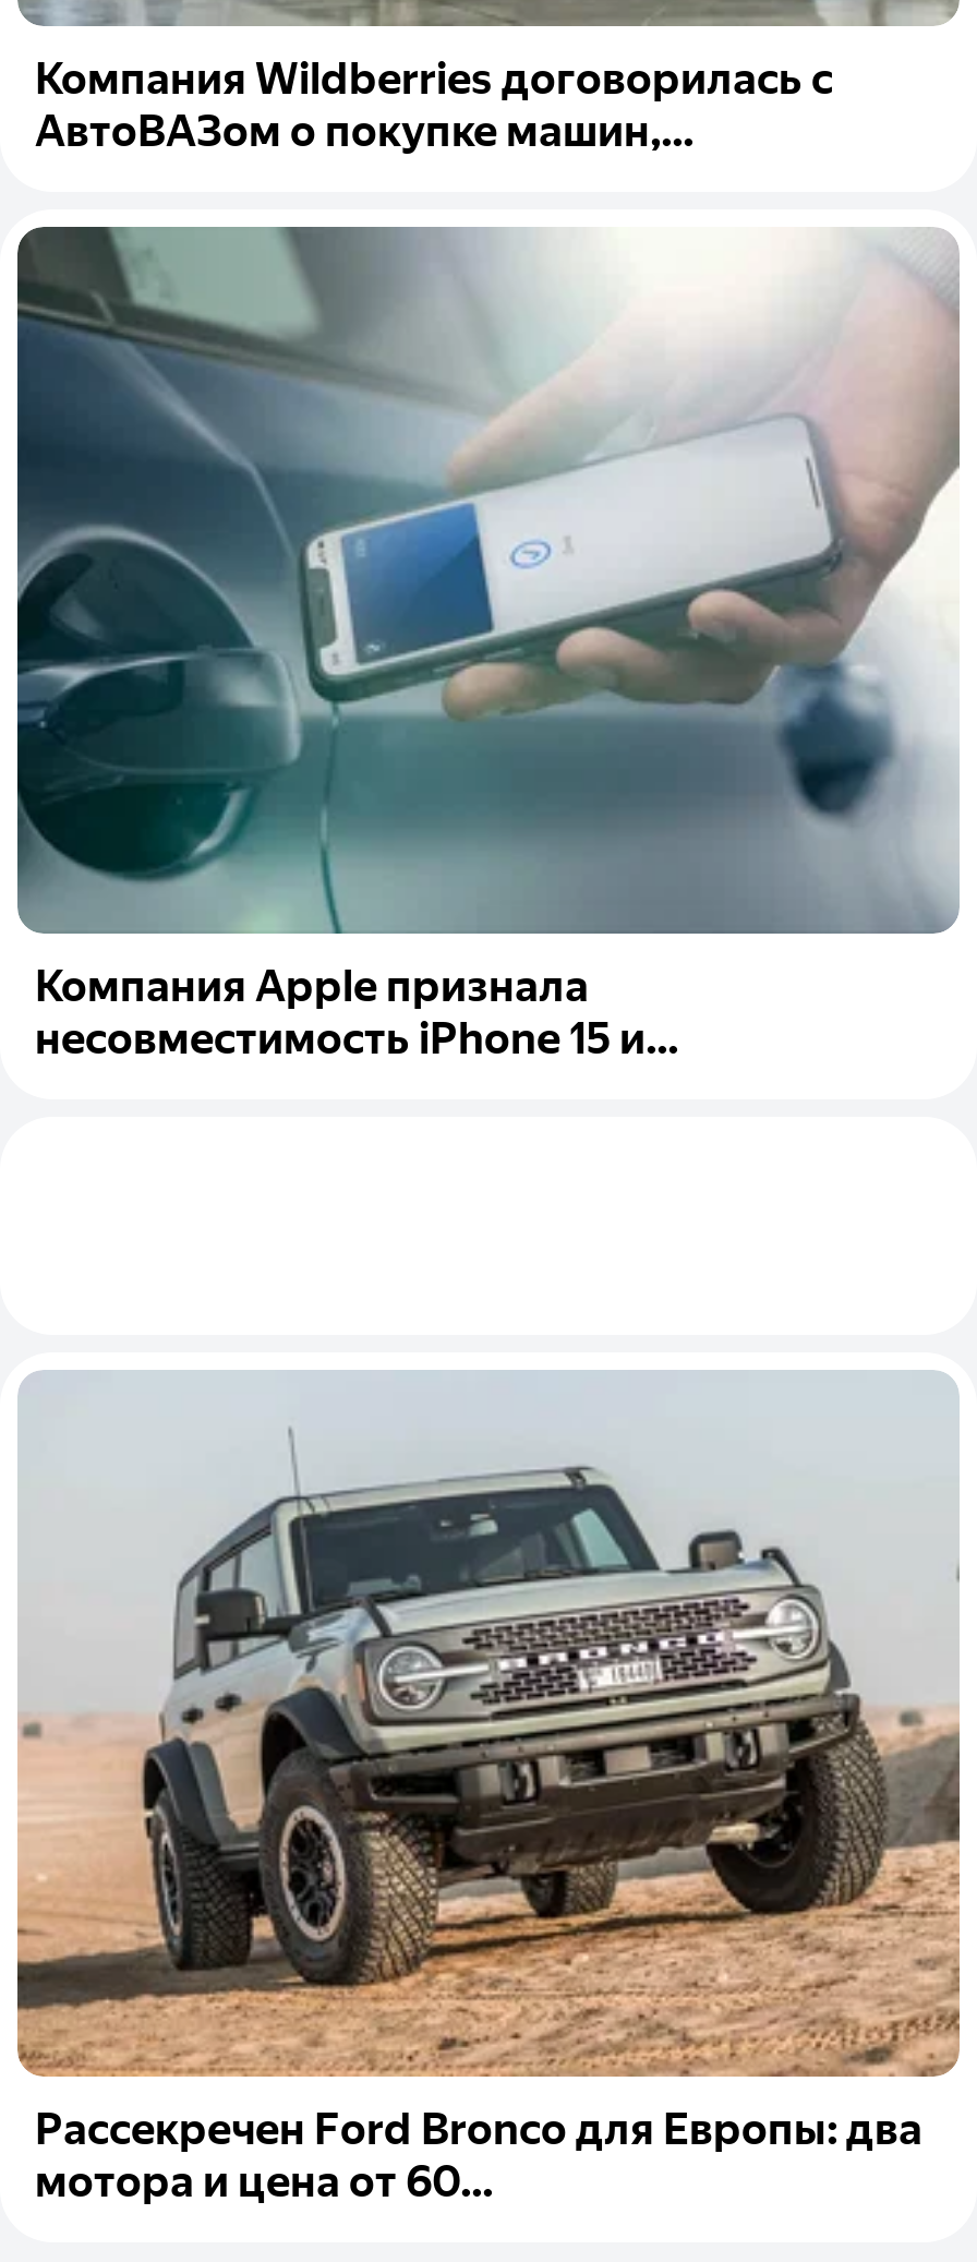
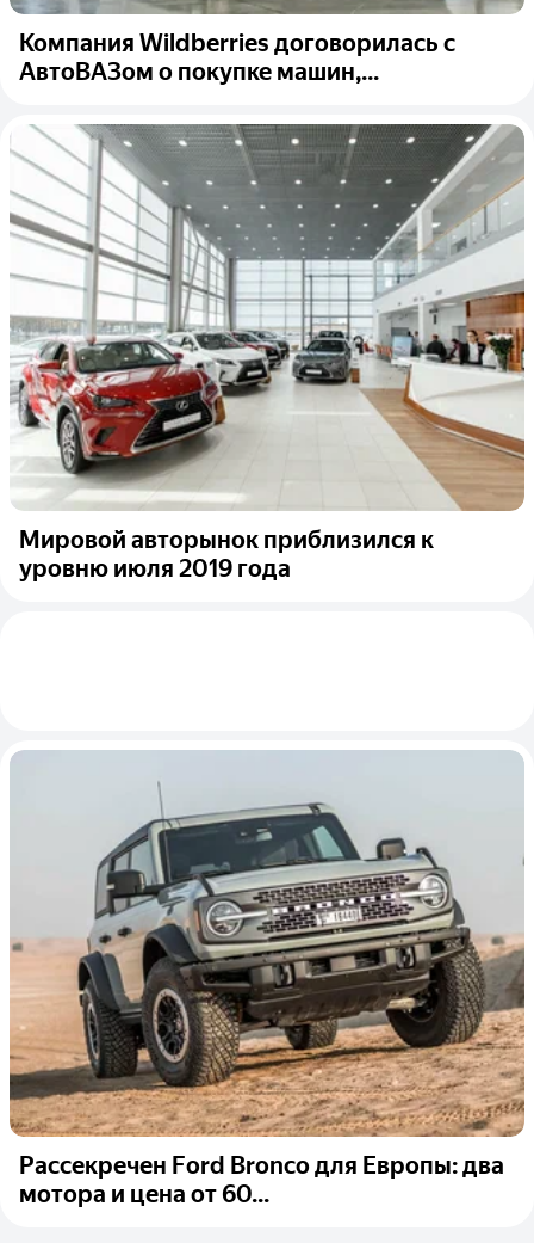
[15,225,960,1064] [image] | Компания Apple признала | несовместимость iPhone 15 и... -> [10,123,526,583] [image] | Мировой авторынок приблизился к | уровню июля 2019 года

